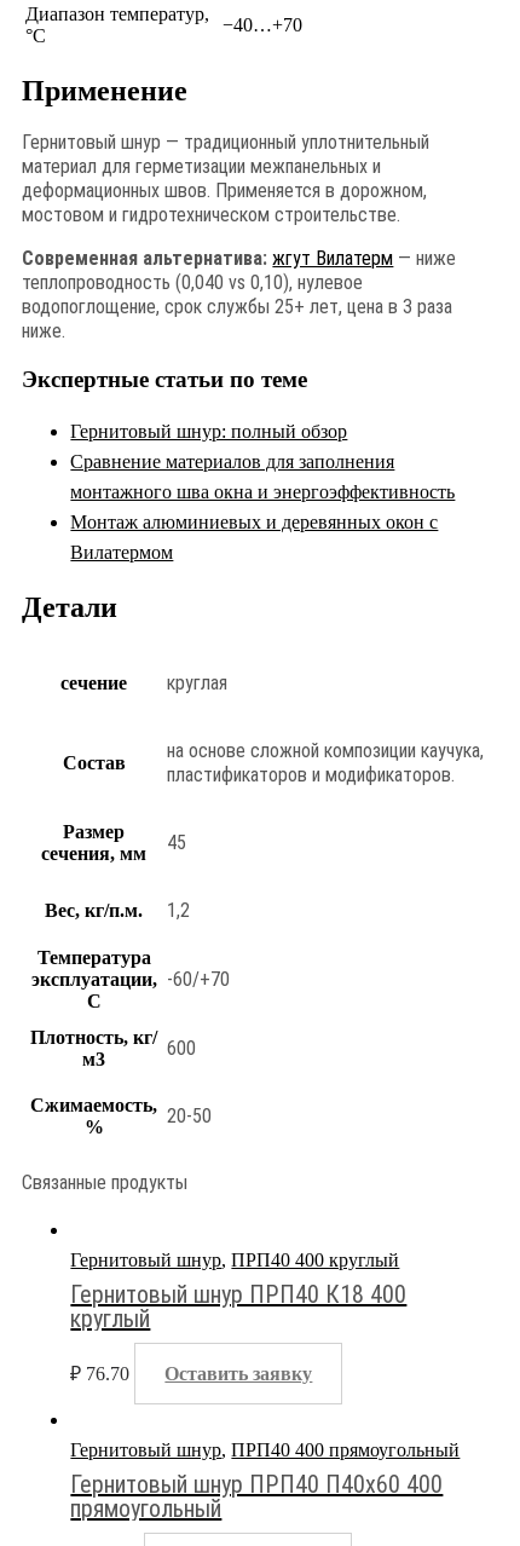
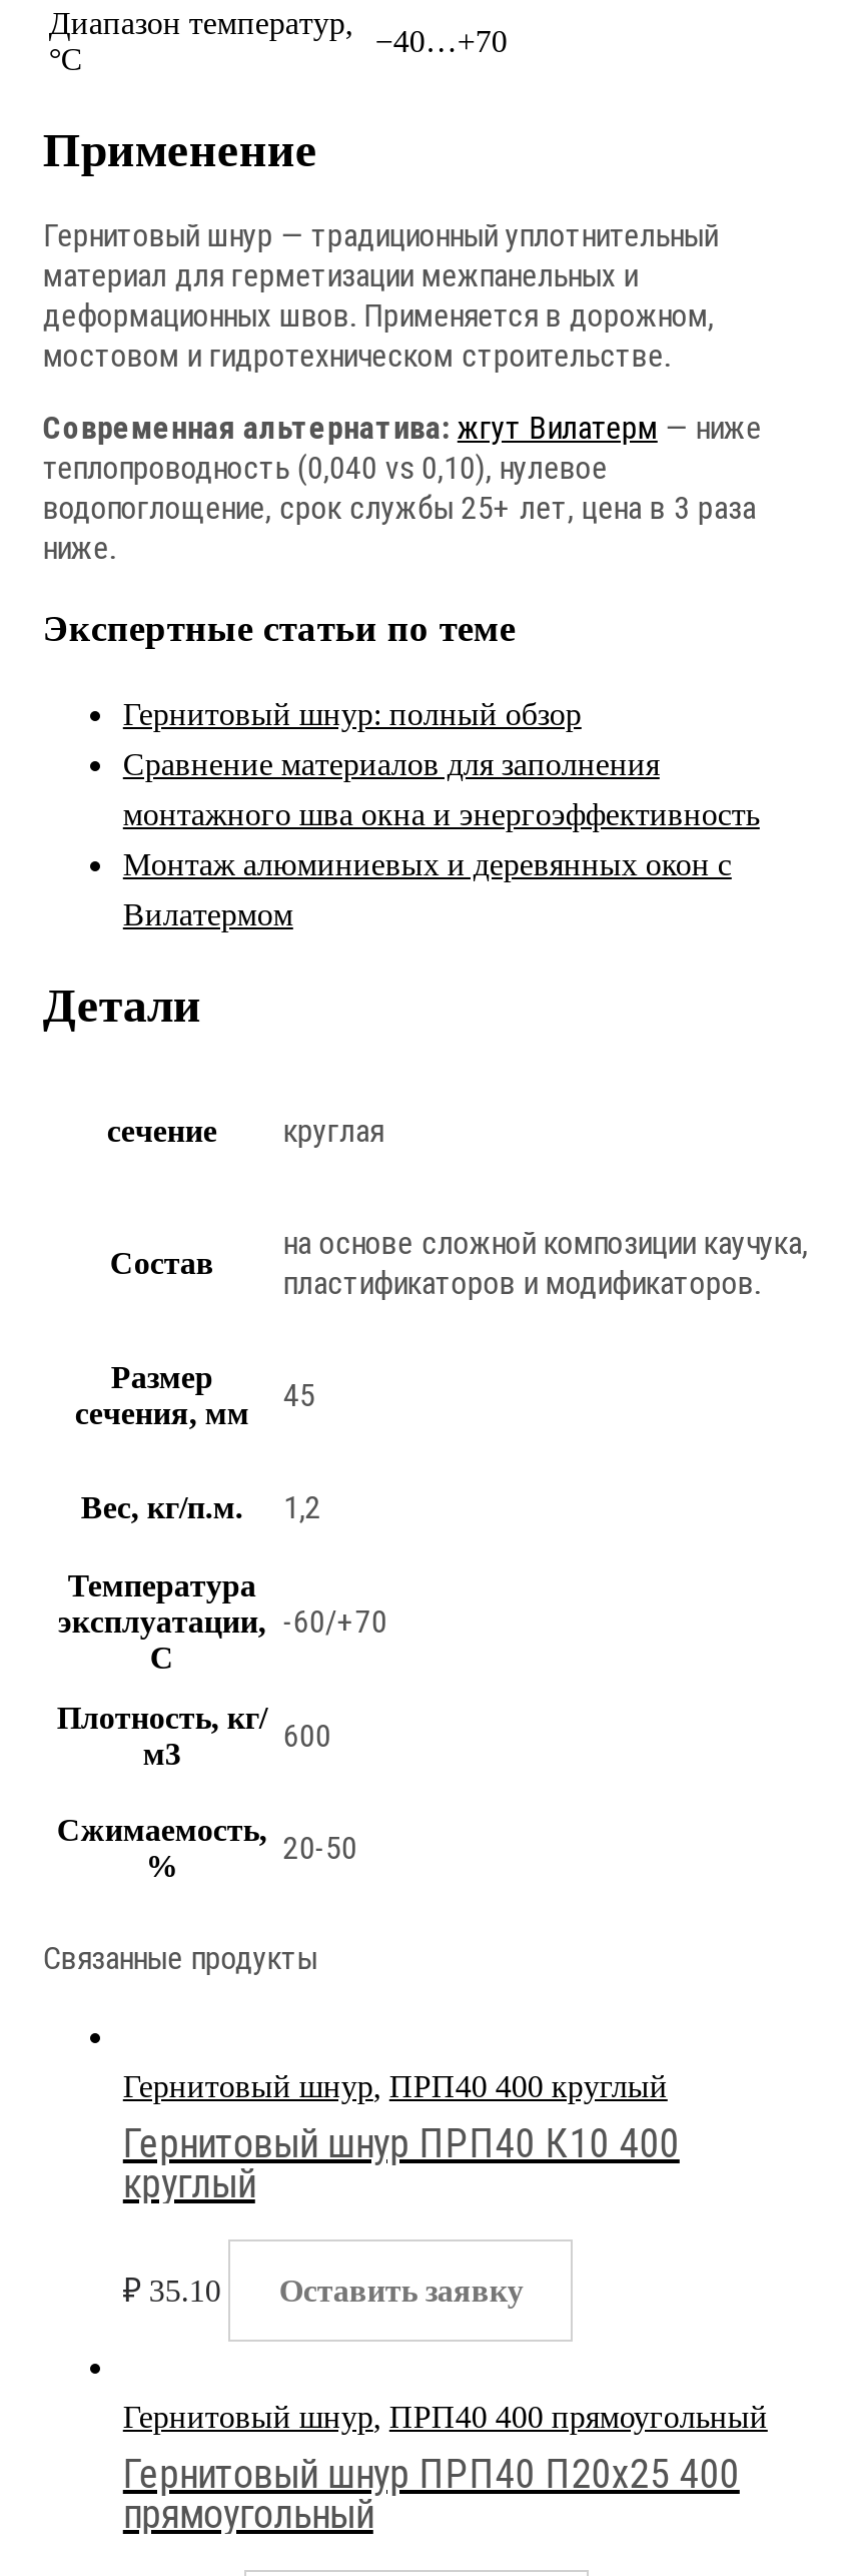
[71,1280,407,1309] Гернитовый шнур ПРП40 К18 400 -> [123,2119,680,2167] Гернитовый шнур ПРП40 К10 400
[71,1363,312,1384] ₽ 76.70 Оставить заявку -> [123,2273,523,2307] ₽ 35.10 Оставить заявку
[71,1469,443,1498] Гернитовый шнур ПРП40 П40х60 400 -> [123,2449,740,2497] Гернитовый шнур ПРП40 П20х25 400

